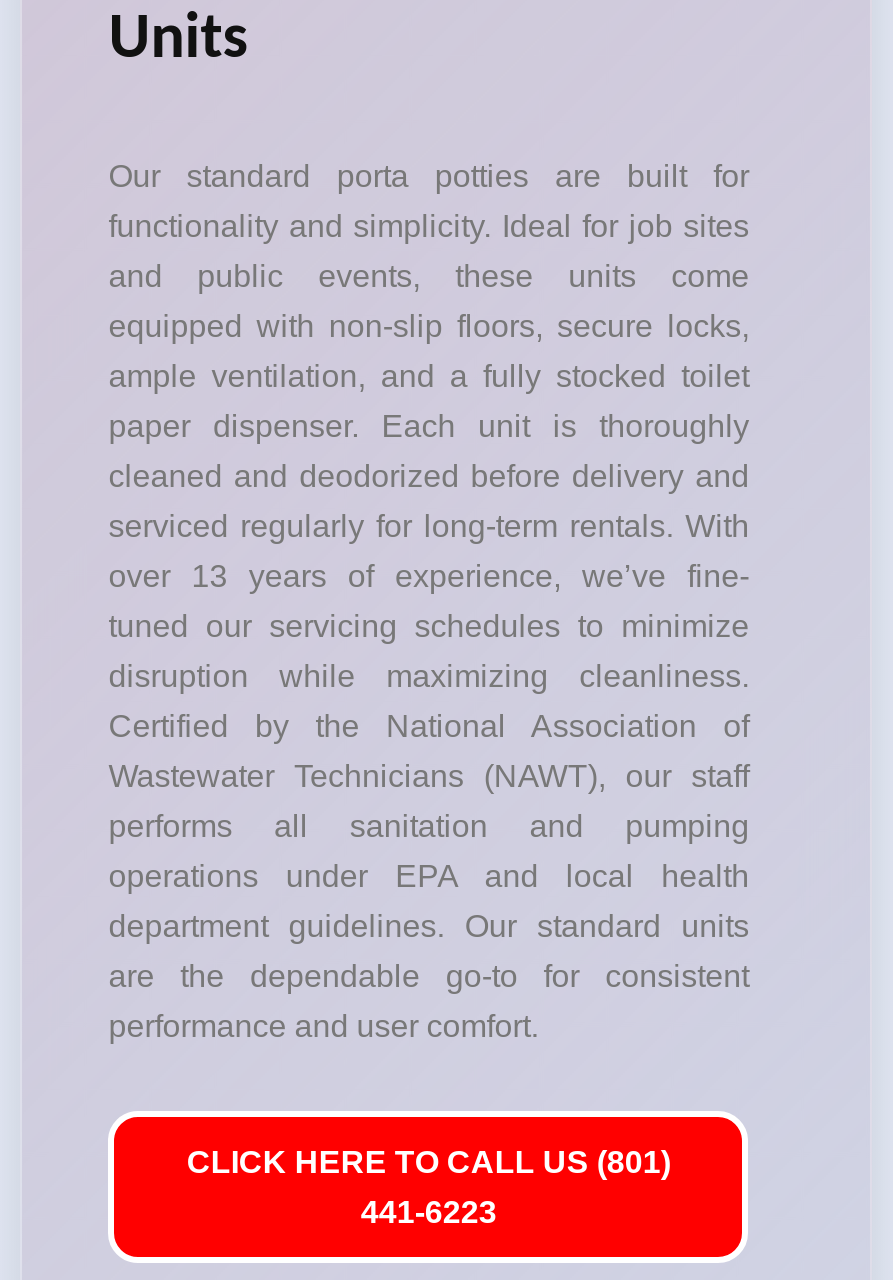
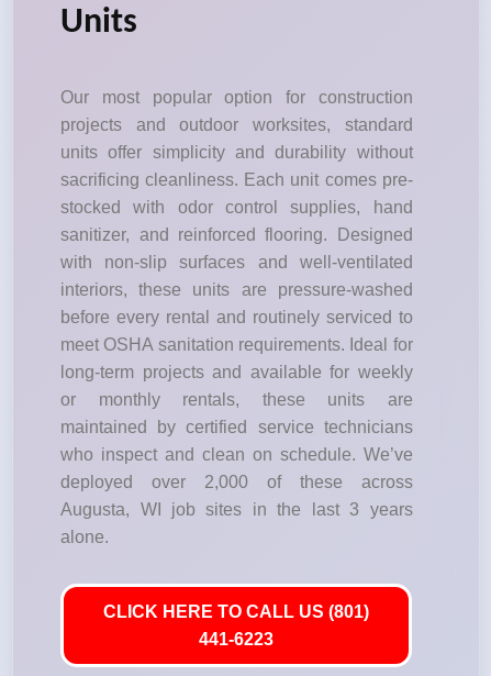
[108,159,749,1043] Our standard porta potties are built for | functionality and simplicity. Ideal for job sites | and public events, these units come | equipped with non-slip floors, secure locks, | ample ventilation, and a fully stocked toilet | paper dispenser. Each unit is thoroughly | cleaned and deodorized before delivery and | serviced regularly for long-term rentals. With | over 13 years of experience, we’ve fine- | tuned our servicing schedules to minimize | disruption while maximizing cleanliness. | Certified by the National Association of | Wastewater Technicians (NAWT), our staff | performs all sanitation and pumping | operations under EPA and local health | department guidelines. Our standard units | are the dependable go-to for consistent | performance and user comfort. -> [61,88,413,546] Our most popular option for construction | projects and outdoor worksites, standard | units offer simplicity and durability without | sacrificing cleanliness. Each unit comes pre- | stocked with odor control supplies, hand | sanitizer, and reinforced flooring. Designed | with non-slip surfaces and well-ventilated | interiors, these units are pressure-washed | before every rental and routinely serviced to | meet OSHA sanitation requirements. Ideal for | long-term projects and available for weekly | or monthly rentals, these units are | maintained by certified service technicians | who inspect and clean on schedule. We’ve | deployed over 2,000 of these across | Augusta, WI job sites in the last 3 years | alone.

